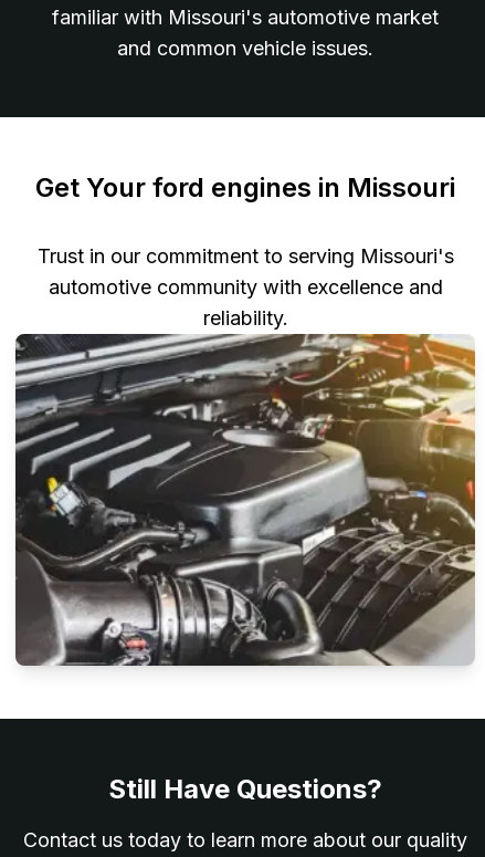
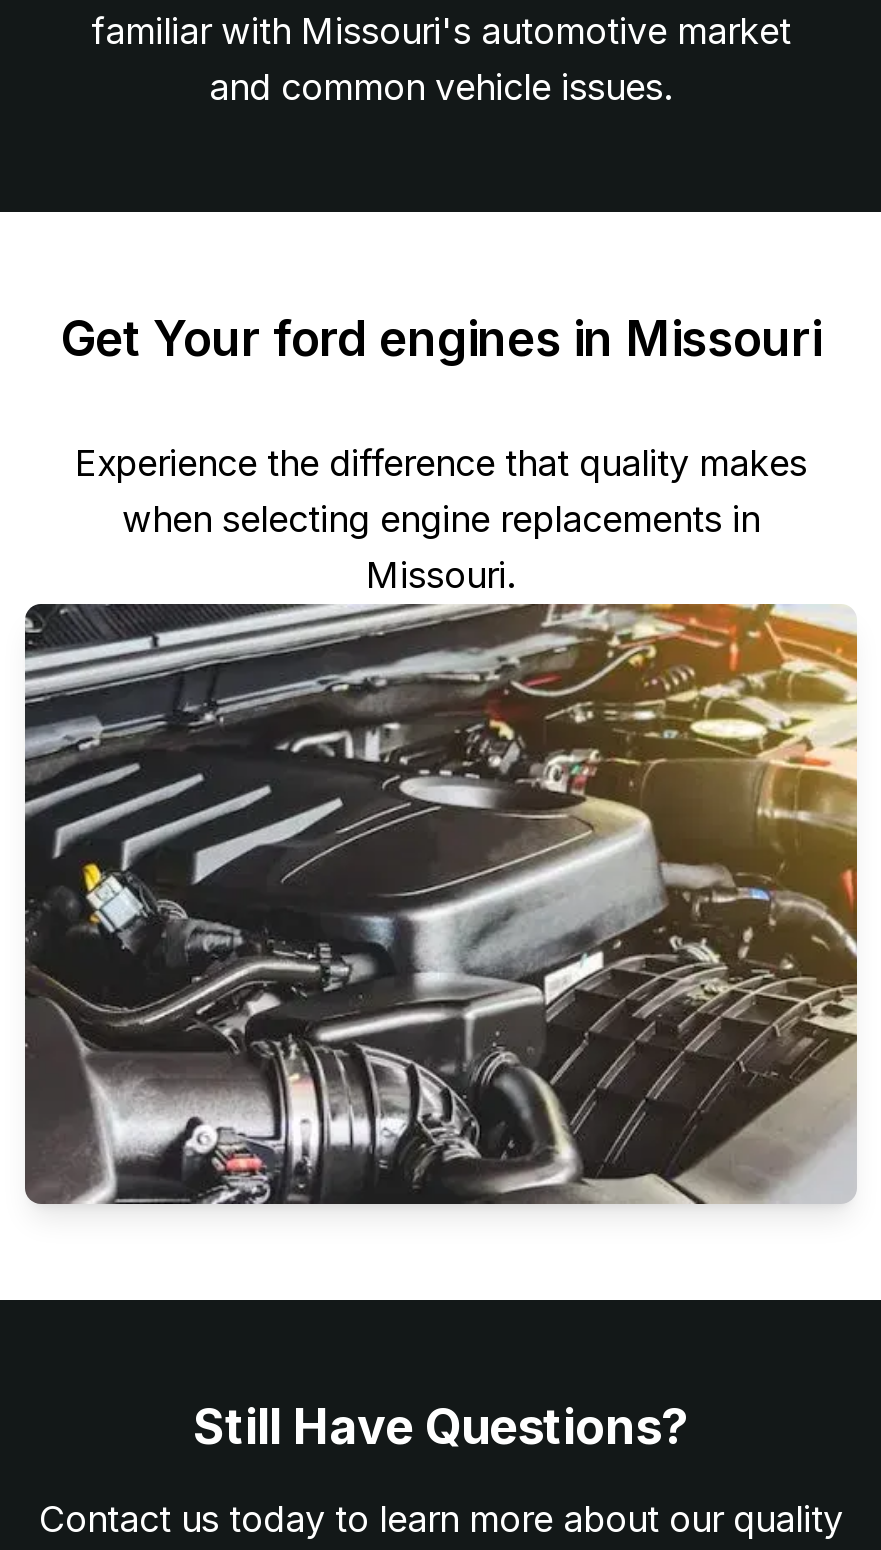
[37,244,454,329] Trust in our commitment to serving Missouri's | automotive community with excellence and | reliability. -> [75,441,807,595] Experience the difference that quality makes | when selecting engine replacements in | Missouri.

